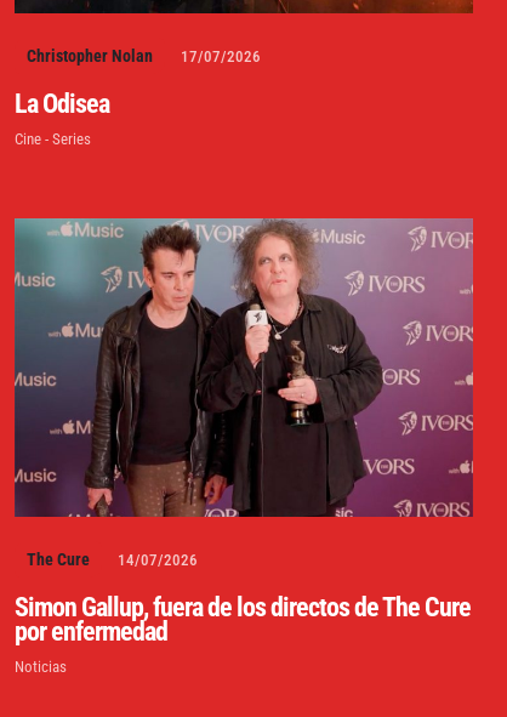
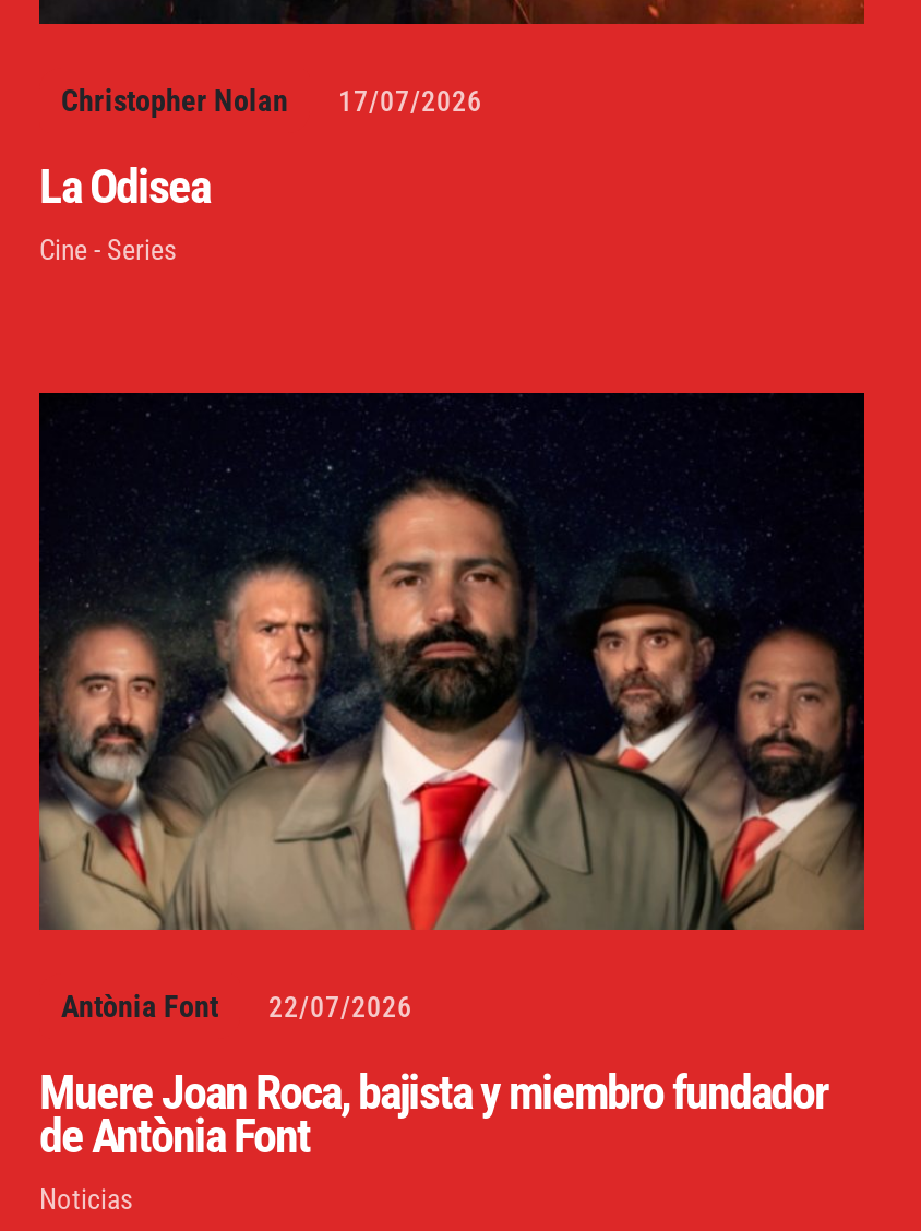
[13,217,474,569] [image] | The Cure | 14/07/2026 -> [37,391,866,1023] [image] | Antònia Font | 22/07/2026
[15,592,471,647] Simon Gallup, fuera de los directos de The Cure | por enfermedad -> [39,1065,827,1163] Muere Joan Roca, bajista y miembro fundador | de Antònia Font

